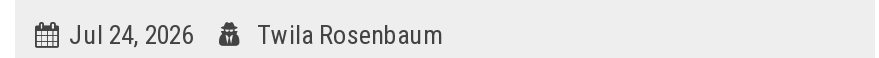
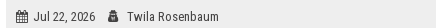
[69,20,441,50] Jul 24, 2026 Twila Rosenbaum -> [33,9,219,24] Jul 22, 2026 Twila Rosenbaum

